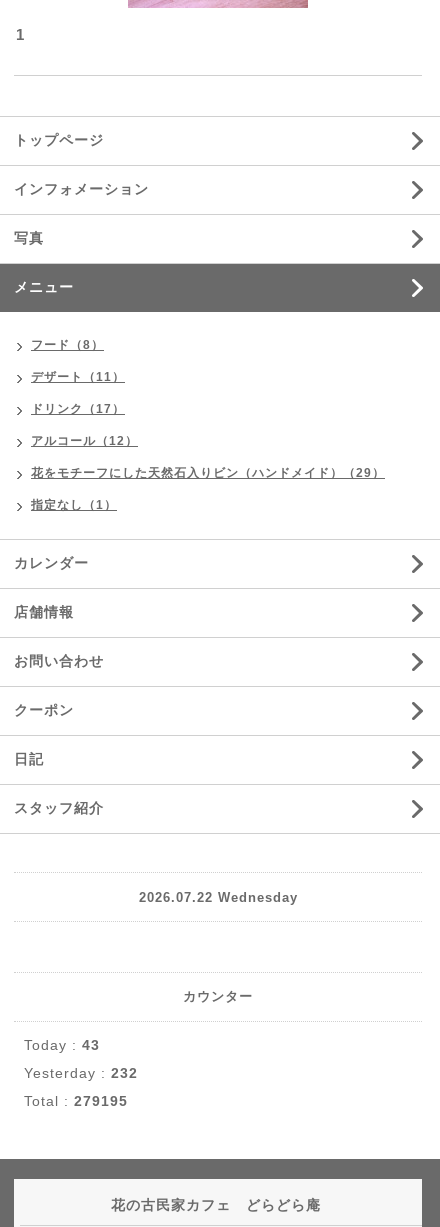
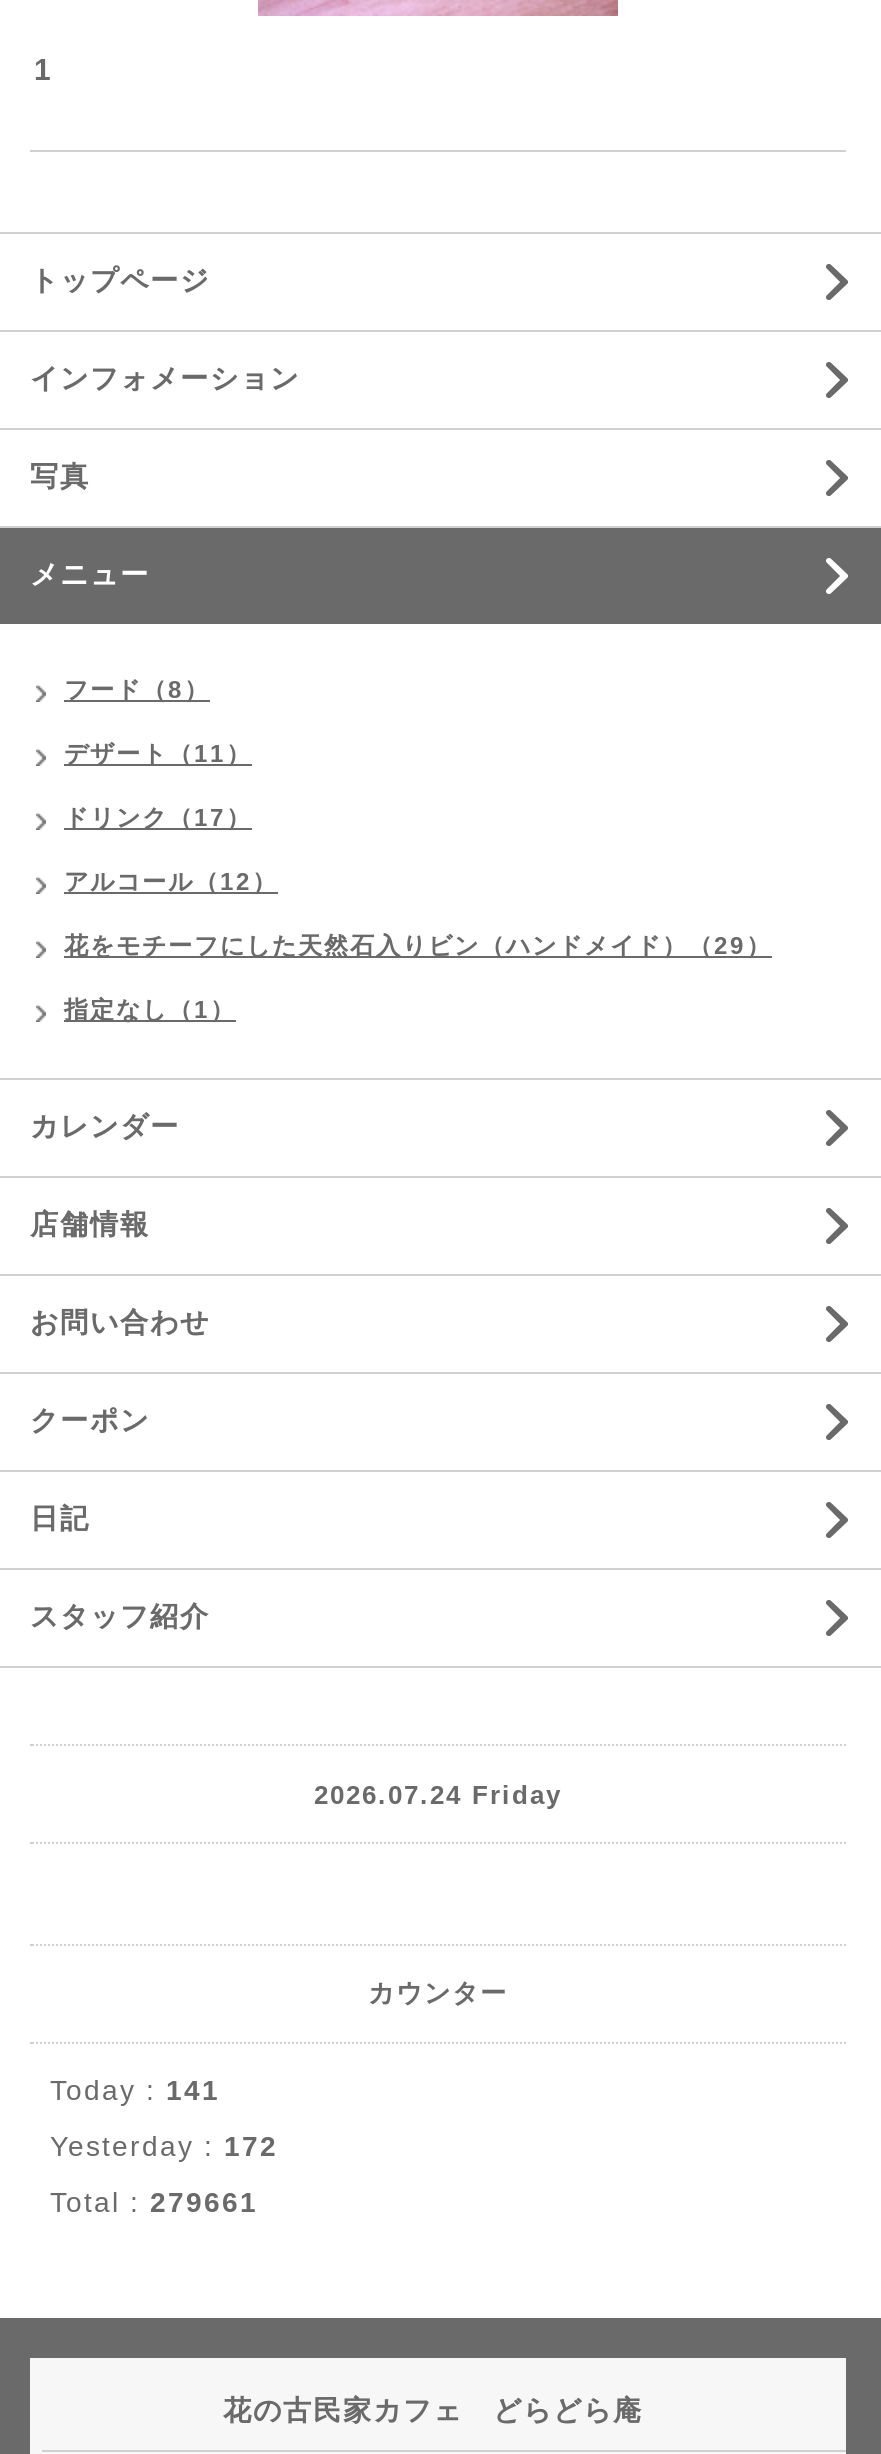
[138,889,297,904] 2026.07.22 Wednesday -> [314,1779,562,1809] 2026.07.24 Friday
[24,1037,100,1053] Today : 43 -> [50,2074,220,2106] Today : 141
[24,1065,138,1081] Yesterday : 232 -> [50,2130,278,2162] Yesterday : 172
[24,1093,128,1109] Total : 279195 -> [50,2186,258,2218] Total : 279661

